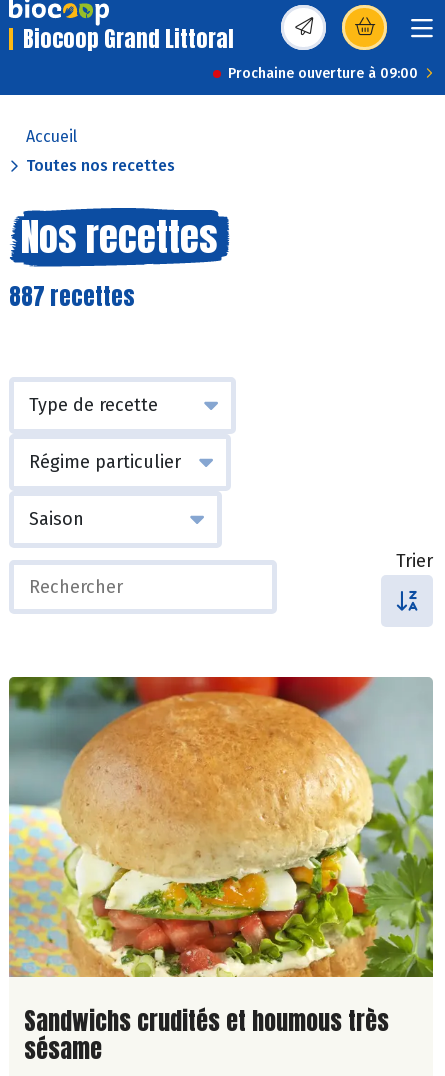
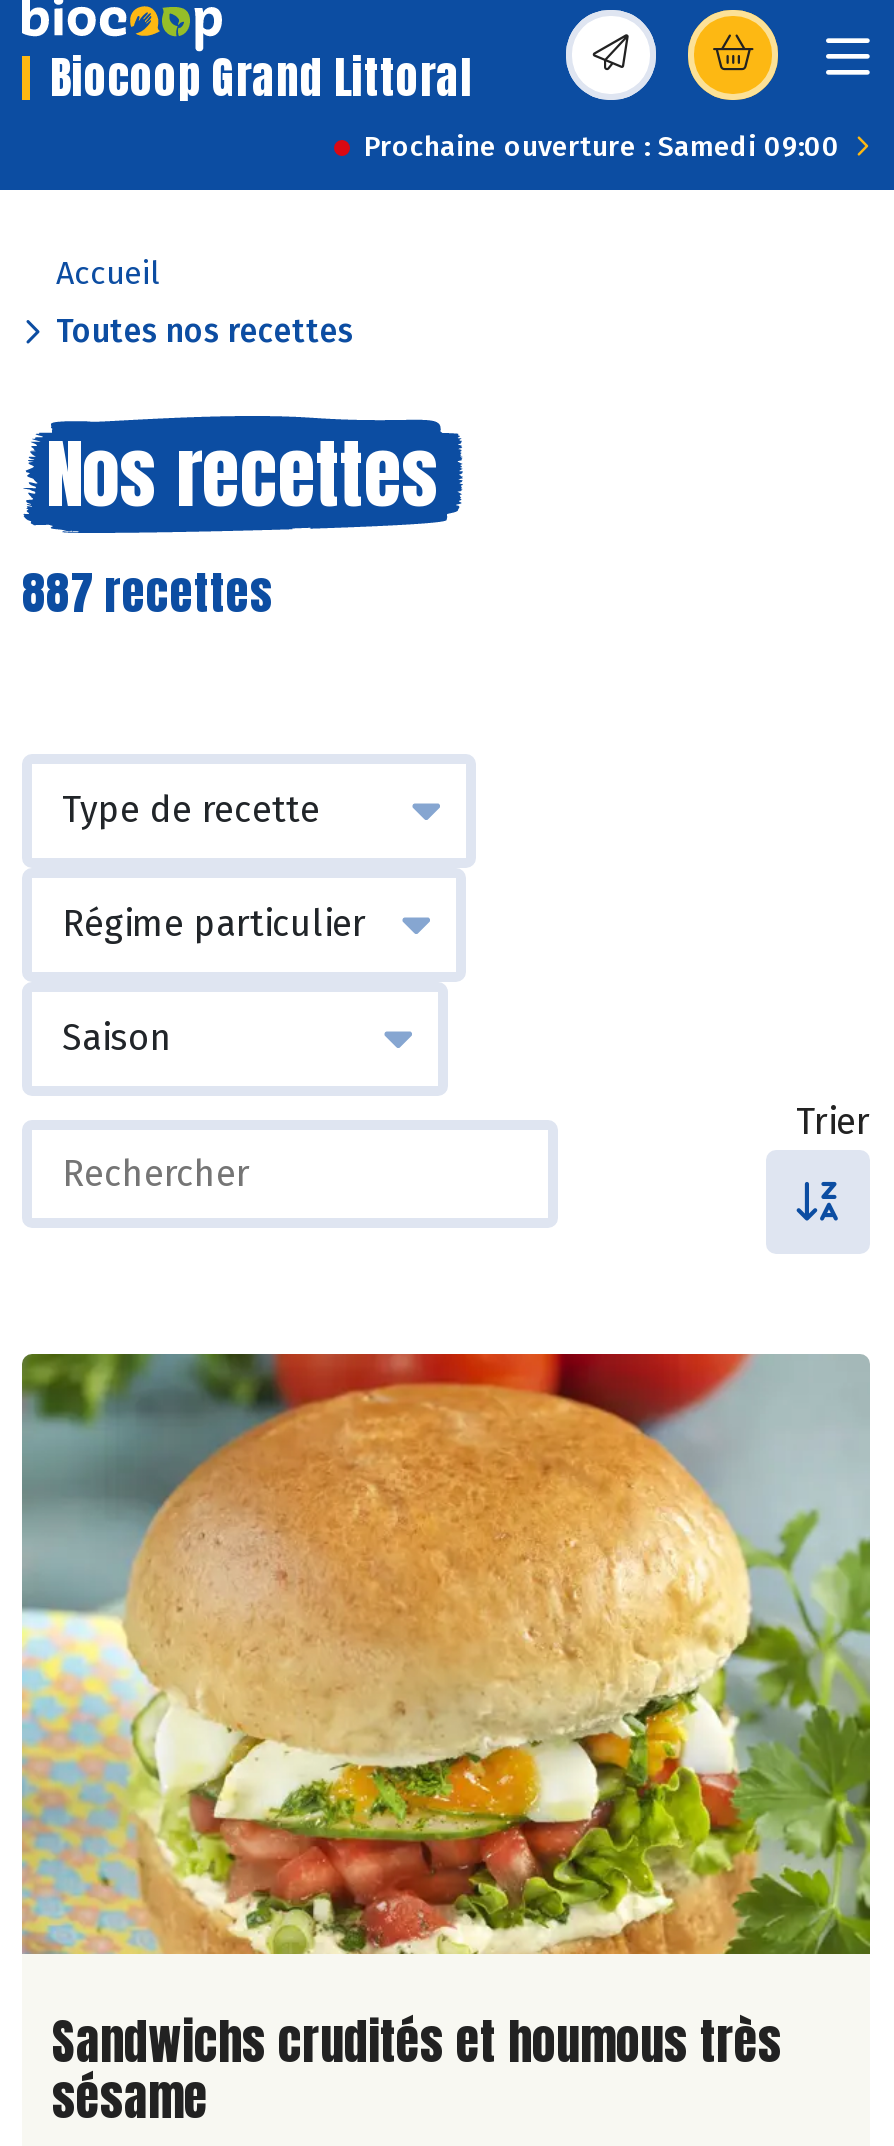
[228,65,418,82] Prochaine ouverture à 09:00 -> [364,130,840,164] Prochaine ouverture : Samedi 09:00

